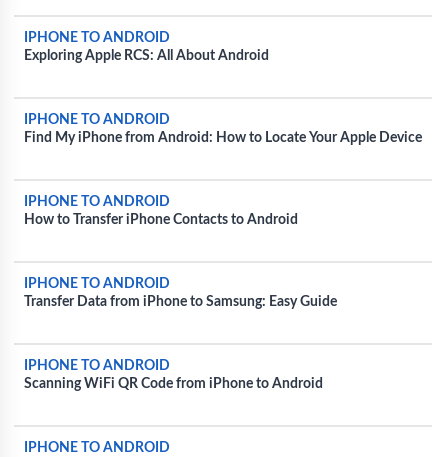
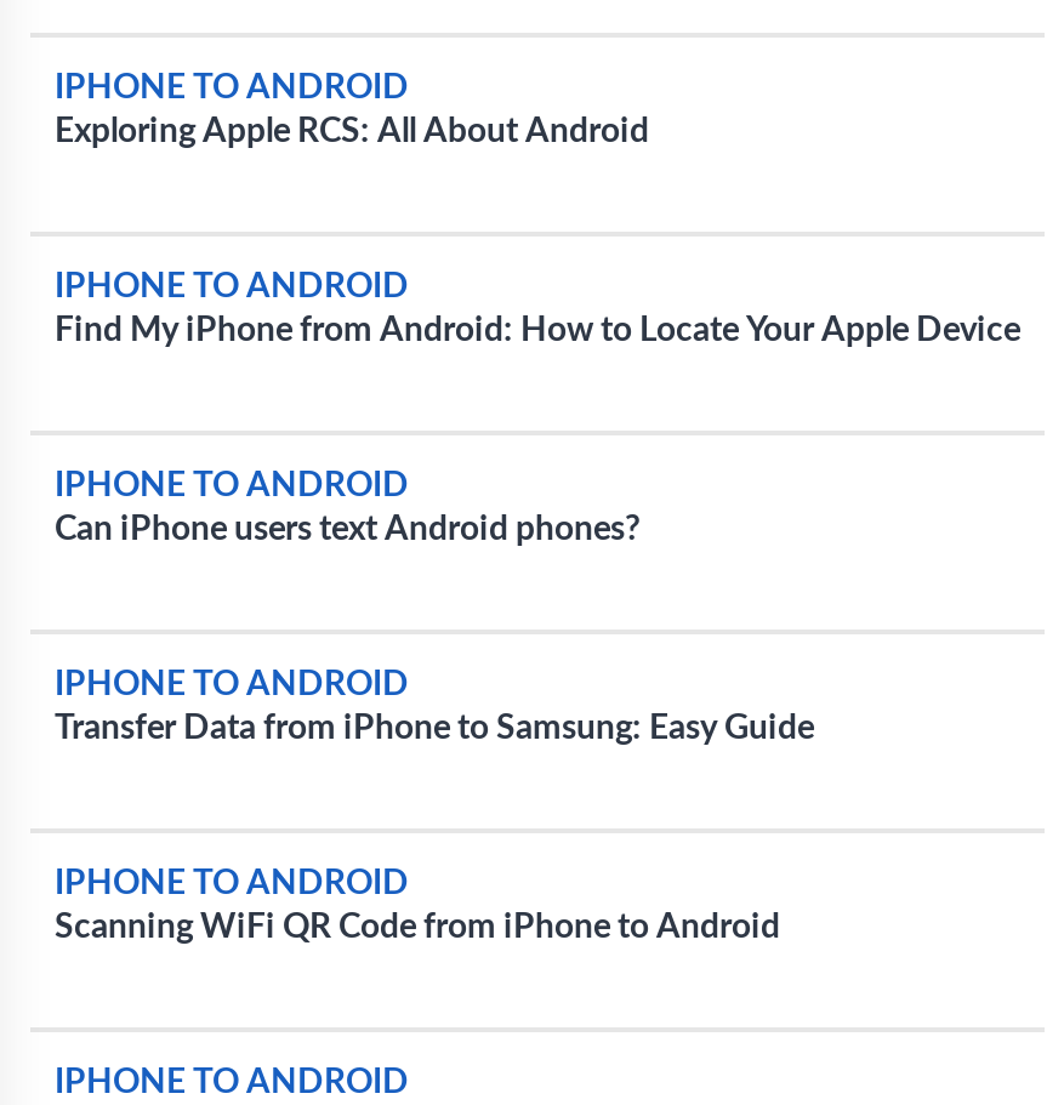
[24,213,298,227] How to Transfer iPhone Contacts to Android -> [55,513,639,547] Can iPhone users text Android phones?

